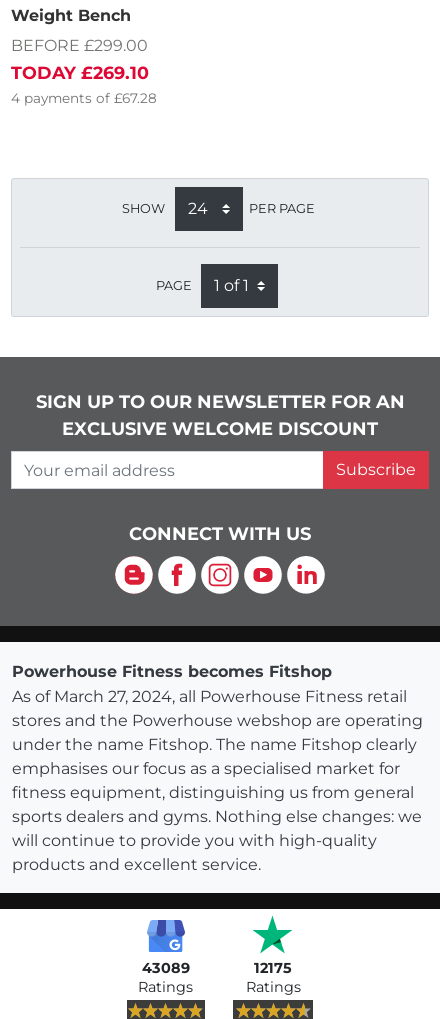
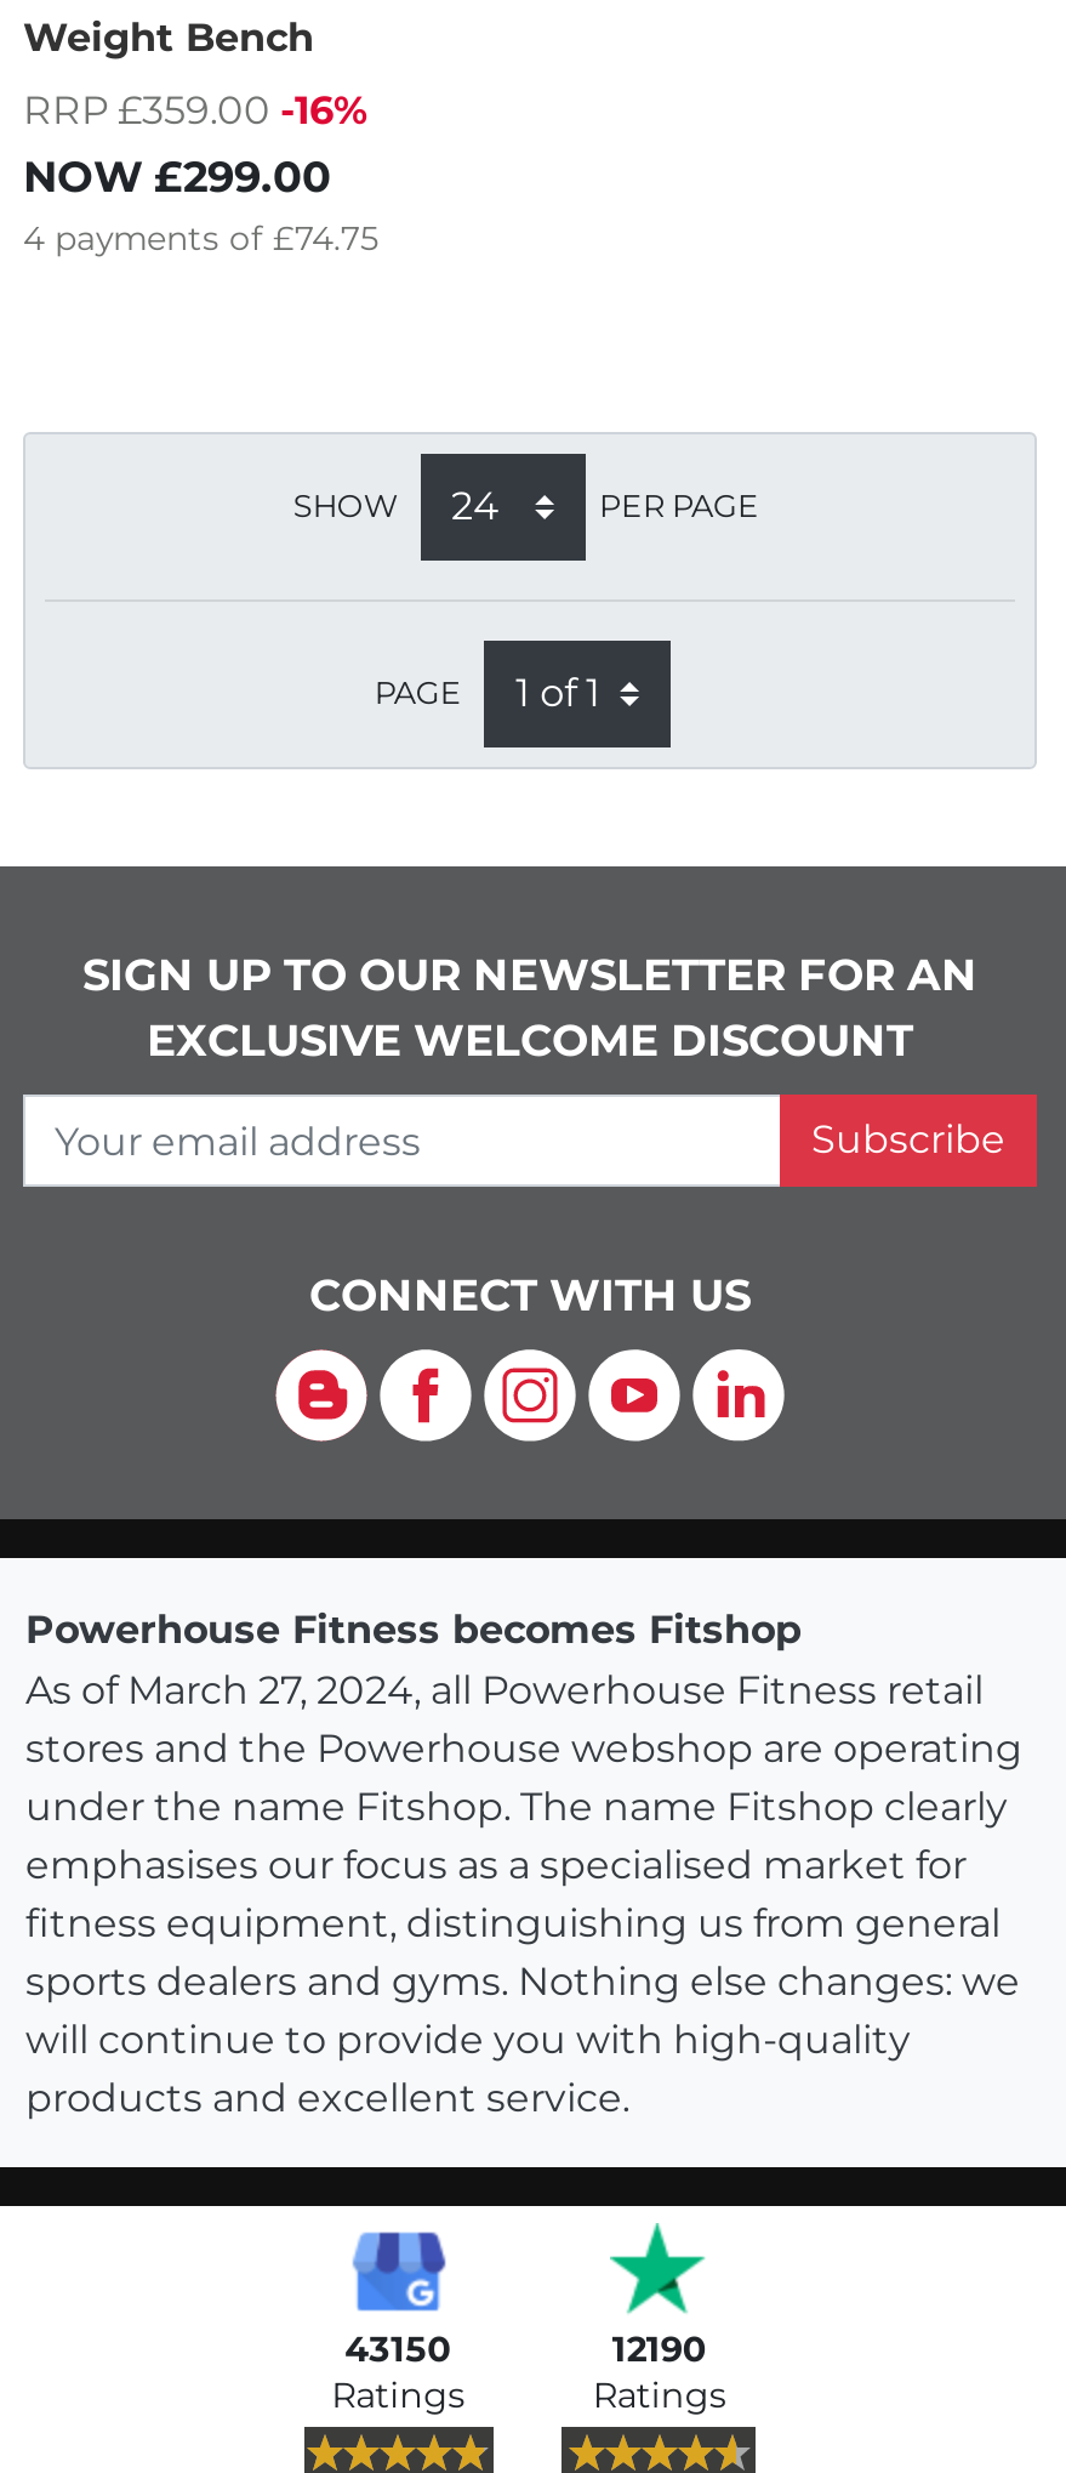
[11,36,157,106] BEFORE £299.00 | TODAY £269.10 | 4 payments of £67.28 -> [23,88,380,258] RRP £359.00 -16% | NOW £299.00 | 4 payments of £74.75
[142,959,190,977] 43089 -> [345,2328,451,2372] 43150
[254,959,292,977] 12175 -> [612,2328,707,2372] 12190

